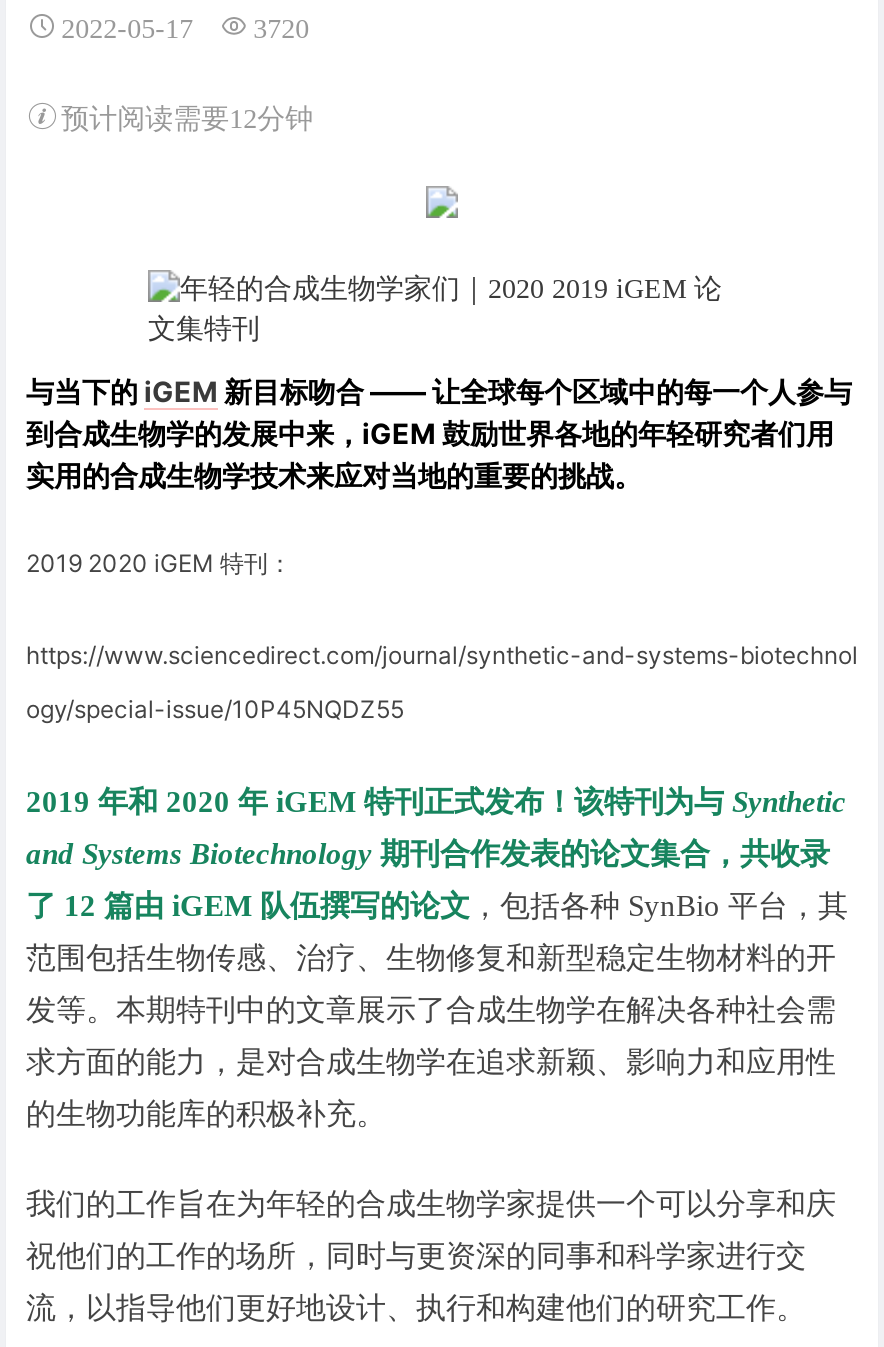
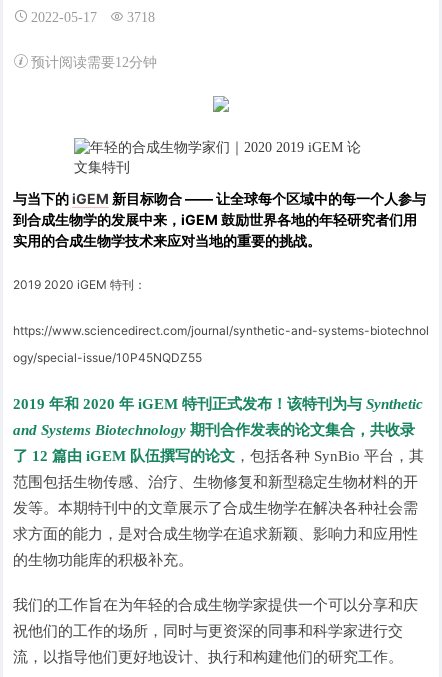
[61,14,309,44] 2022-05-17 3720 -> [31,10,155,25] 2022-05-17 3718

